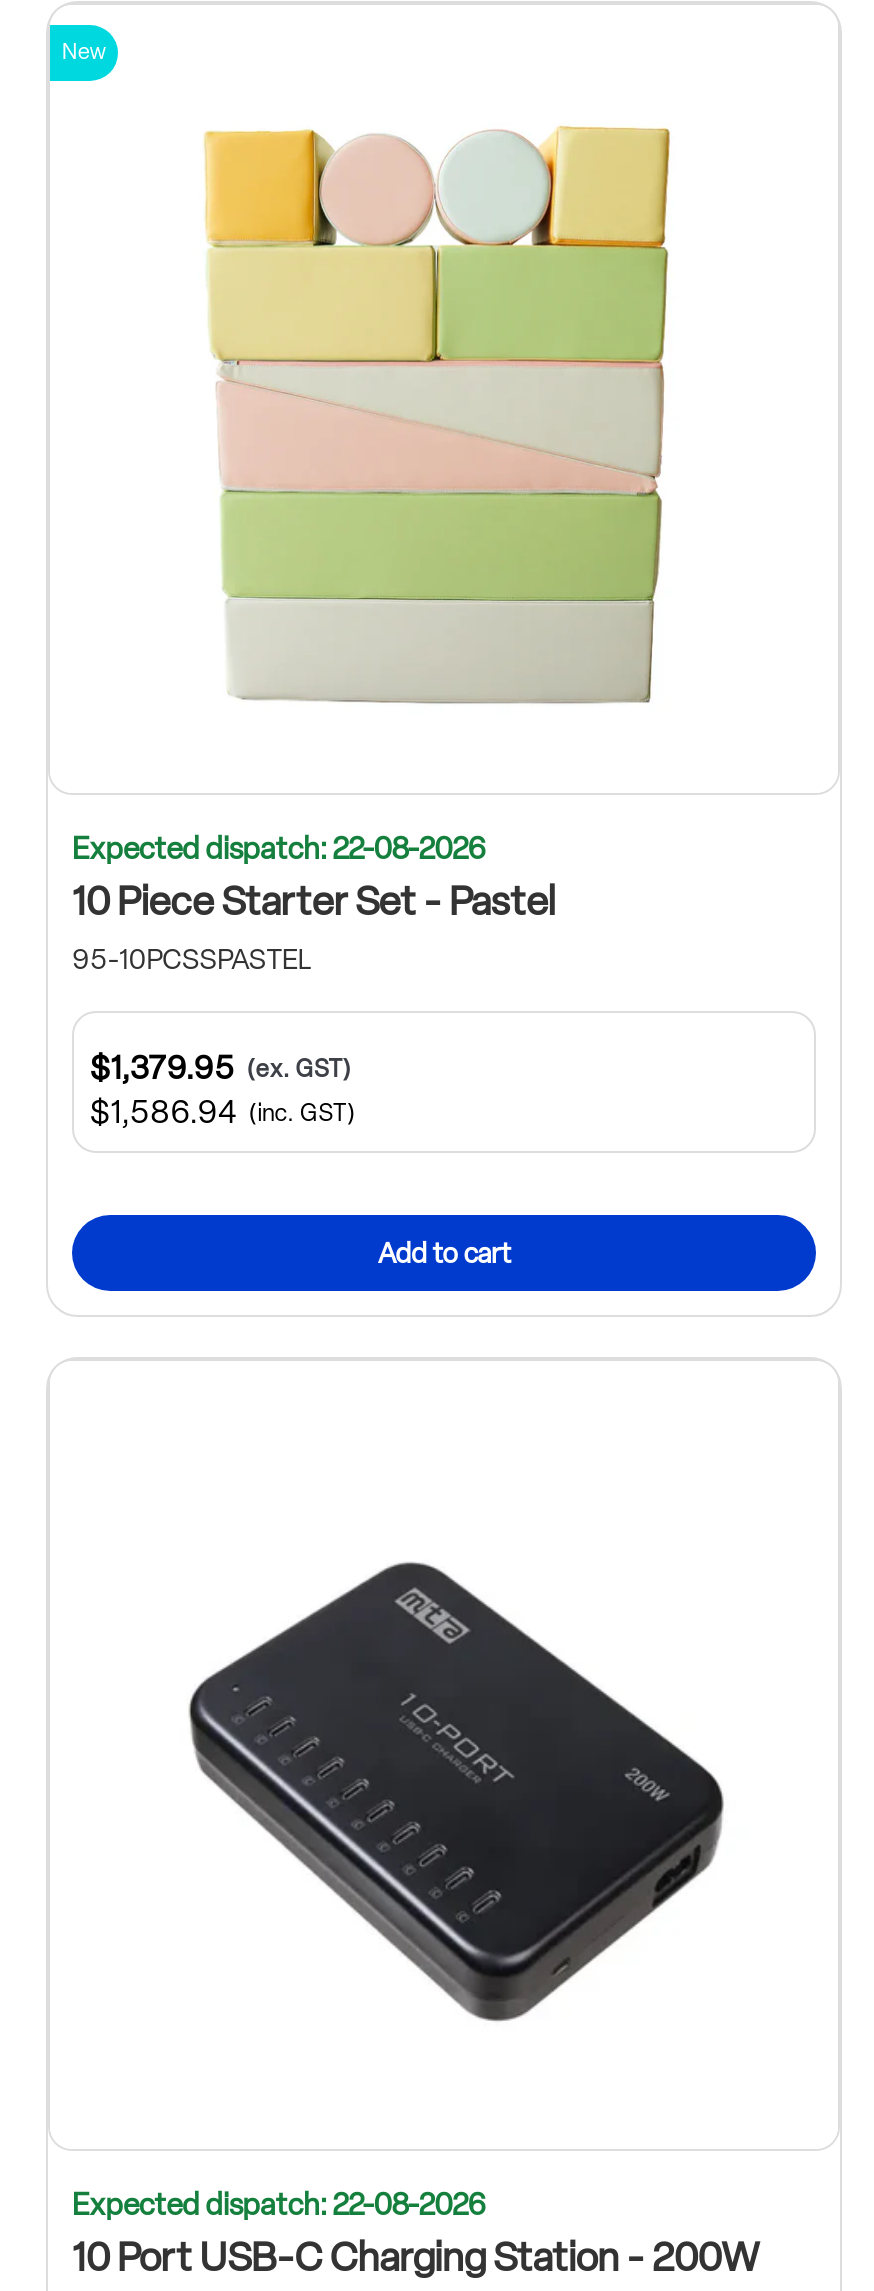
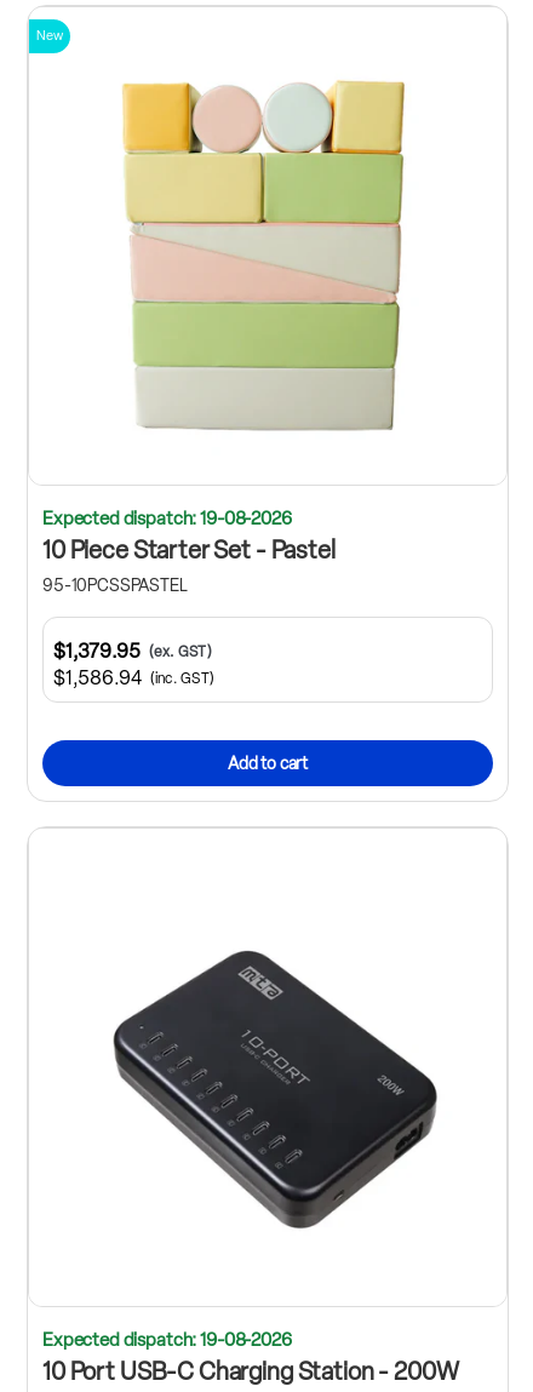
[72,830,485,866] Expected dispatch: 22-08-2026 -> [42,507,292,529] Expected dispatch: 19-08-2026
[72,2187,485,2223] Expected dispatch: 22-08-2026 -> [42,1329,292,1351] Expected dispatch: 19-08-2026

